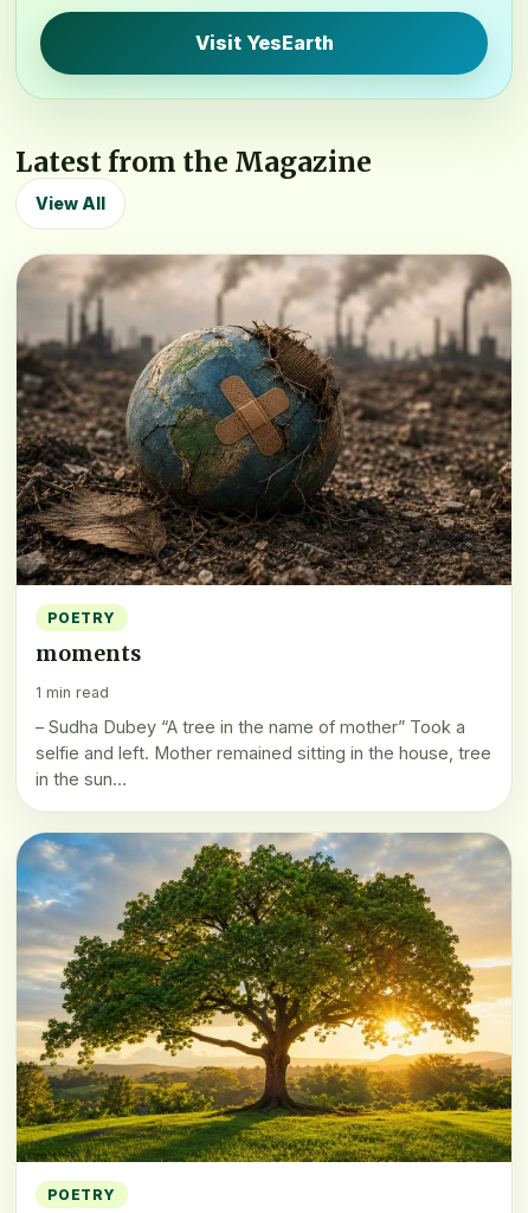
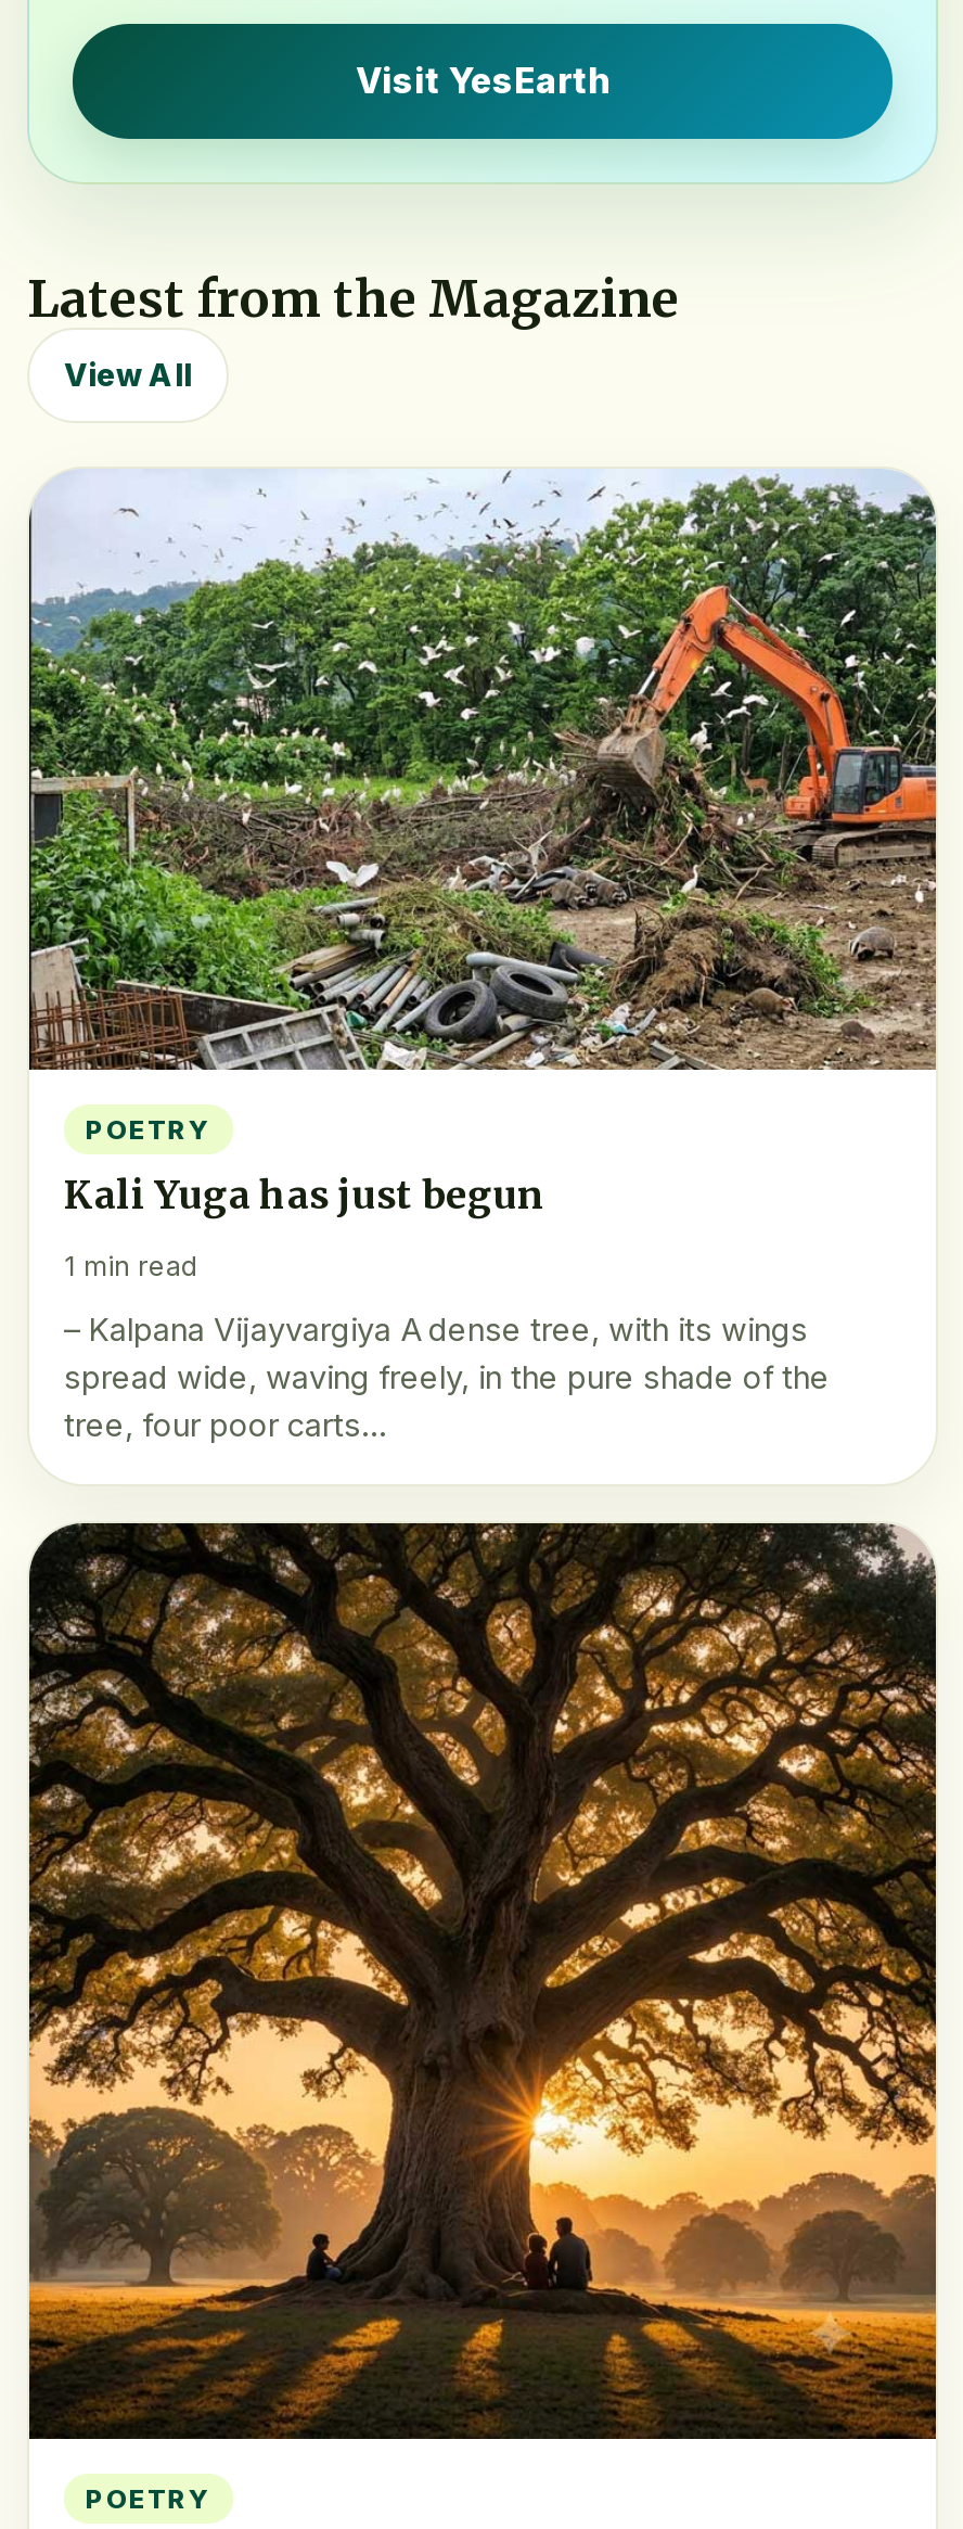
[17,253,513,586] [image] -> [29,469,938,1072] [image]
[36,640,141,666] moments -> [64,1172,545,1220] Kali Yuga has just begun
[36,716,491,788] – Sudha Dubey “A tree in the name of mother” Took a | selfie and left. Mother remained sitting in the house, tree | in the sun… -> [64,1311,830,1443] – Kalpana Vijayvargiya A dense tree, with its wings | spread wide, waving freely, in the pure shade of the | tree, four poor carts…
[15,832,513,1163] [image] -> [27,1521,938,2441] [image]

